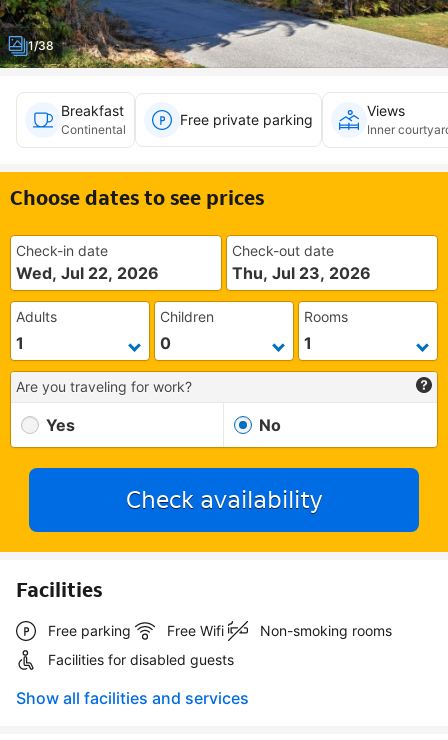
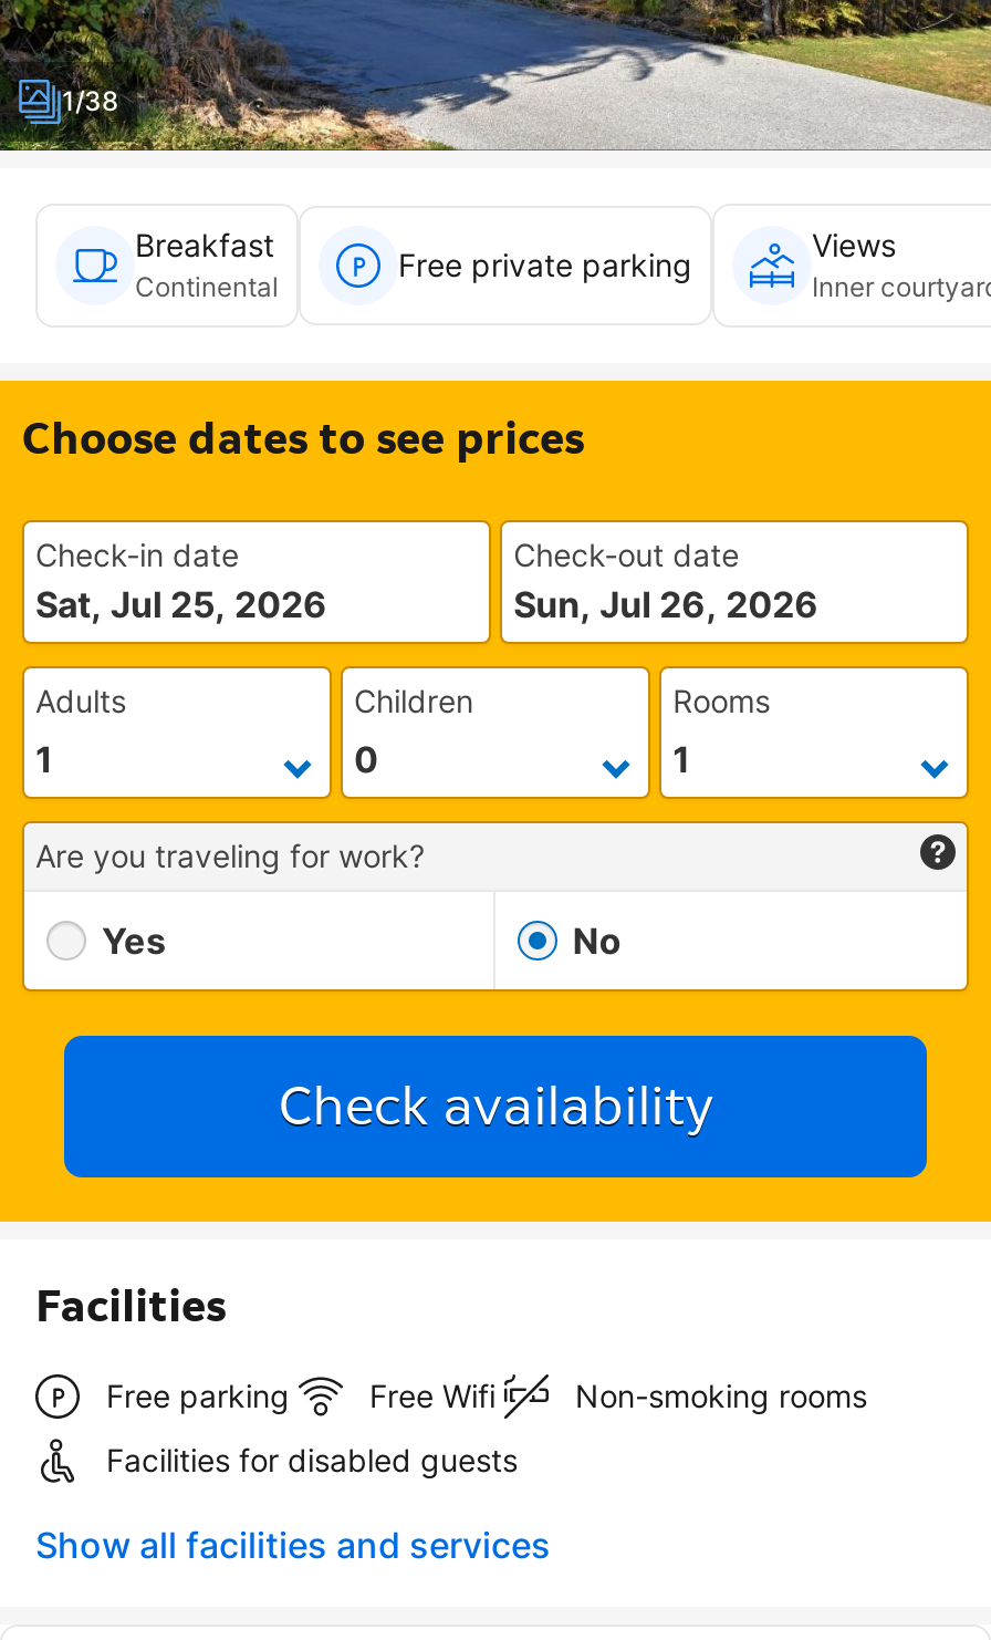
[16,263,159,283] Wed, Jul 22, 2026 -> [35,582,327,626] Sat, Jul 25, 2026
[232,263,371,283] Thu, Jul 23, 2026 -> [513,582,819,626] Sun, Jul 26, 2026

